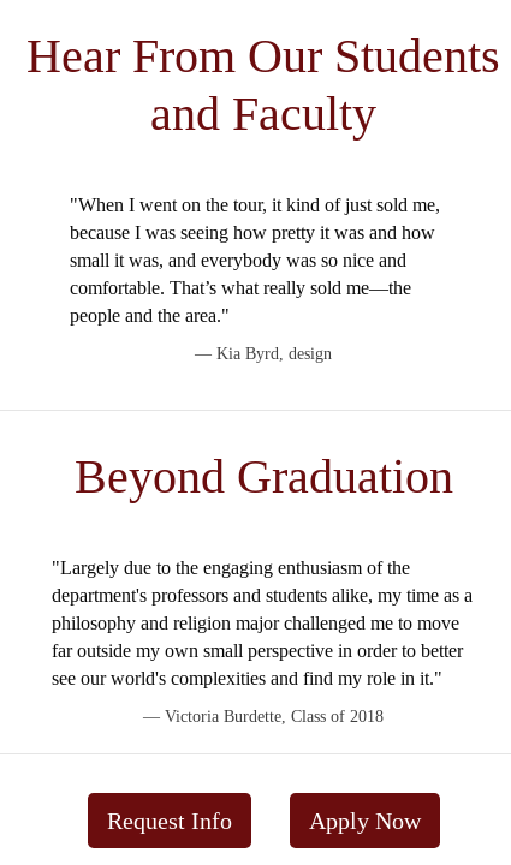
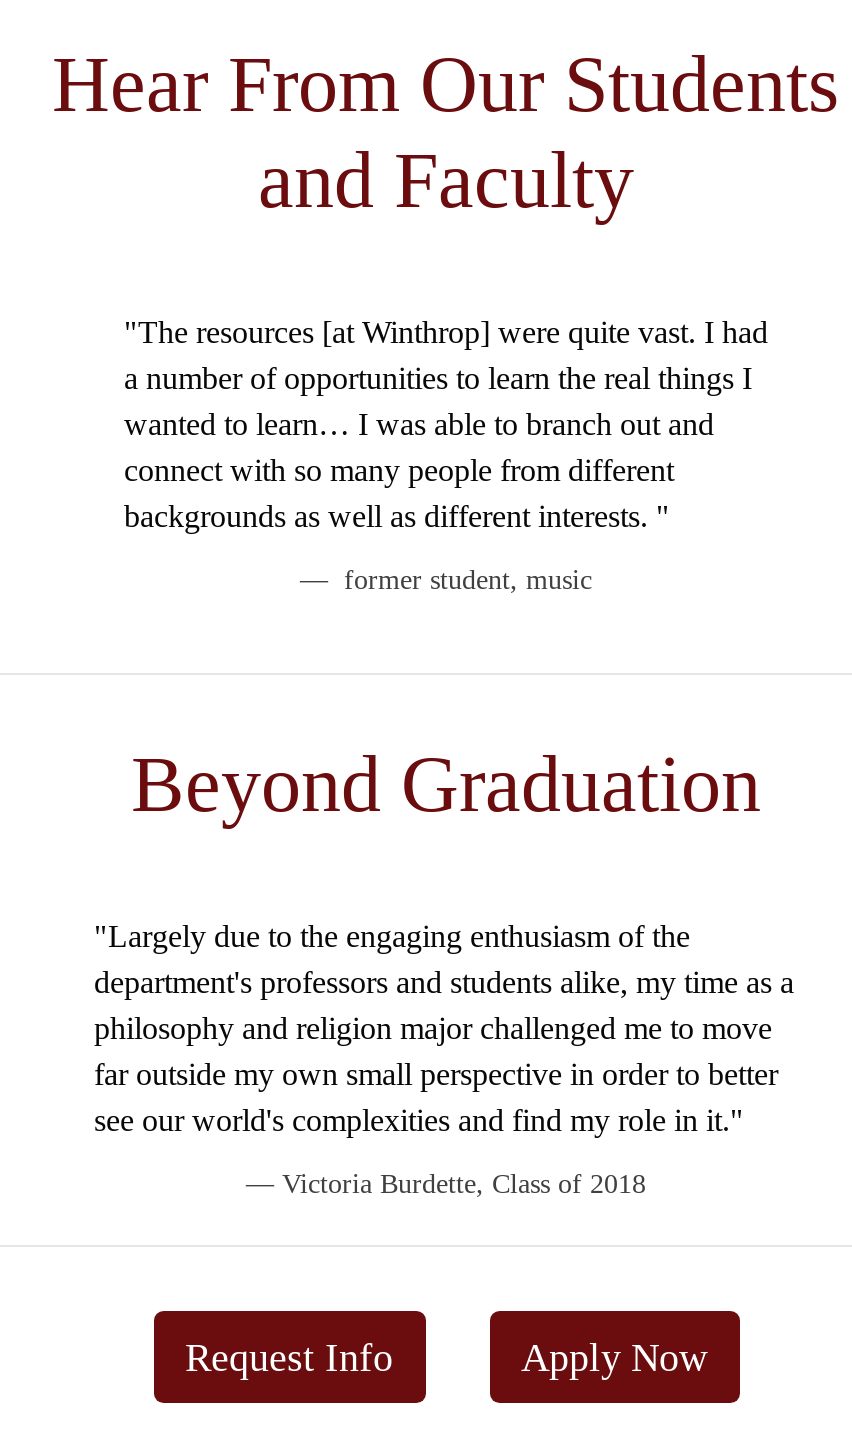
[70,194,440,325] "When I went on the tour, it kind of just sold me, | because I was seeing how pretty it was and how | small it was, and everybody was so nice and | comfortable. That’s what really sold me—the | people and the area." -> [124,315,768,533] "The resources [at Winthrop] were quite vast. I had | a number of opportunities to learn the real things I | wanted to learn… I was able to branch out and | connect with so many people from different | backgrounds as well as different interests. "
[216,345,332,363] Kia Byrd, design -> [336,565,592,595] former student, music

